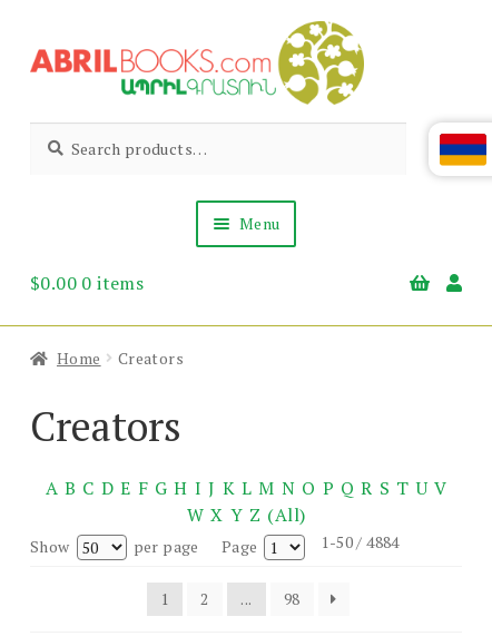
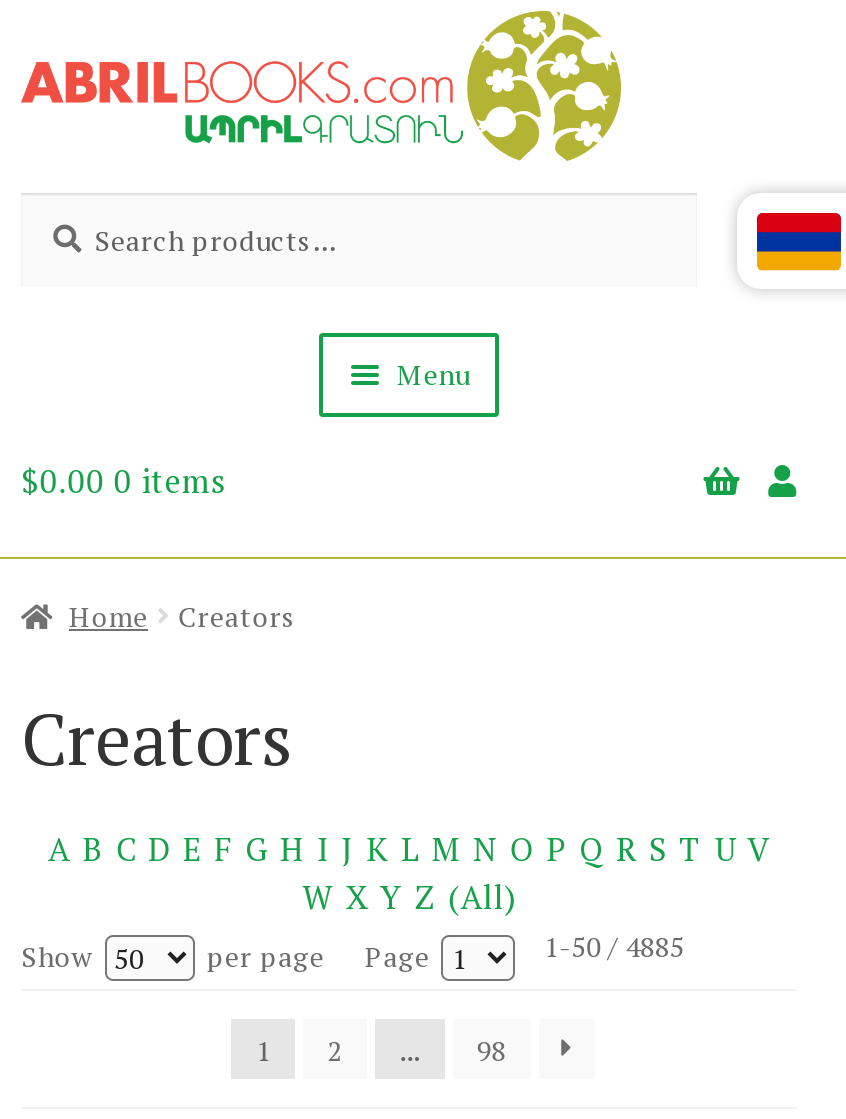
[321,531,399,552] 1-50 / 4884 -> [544,927,685,965] 1-50 / 4885

